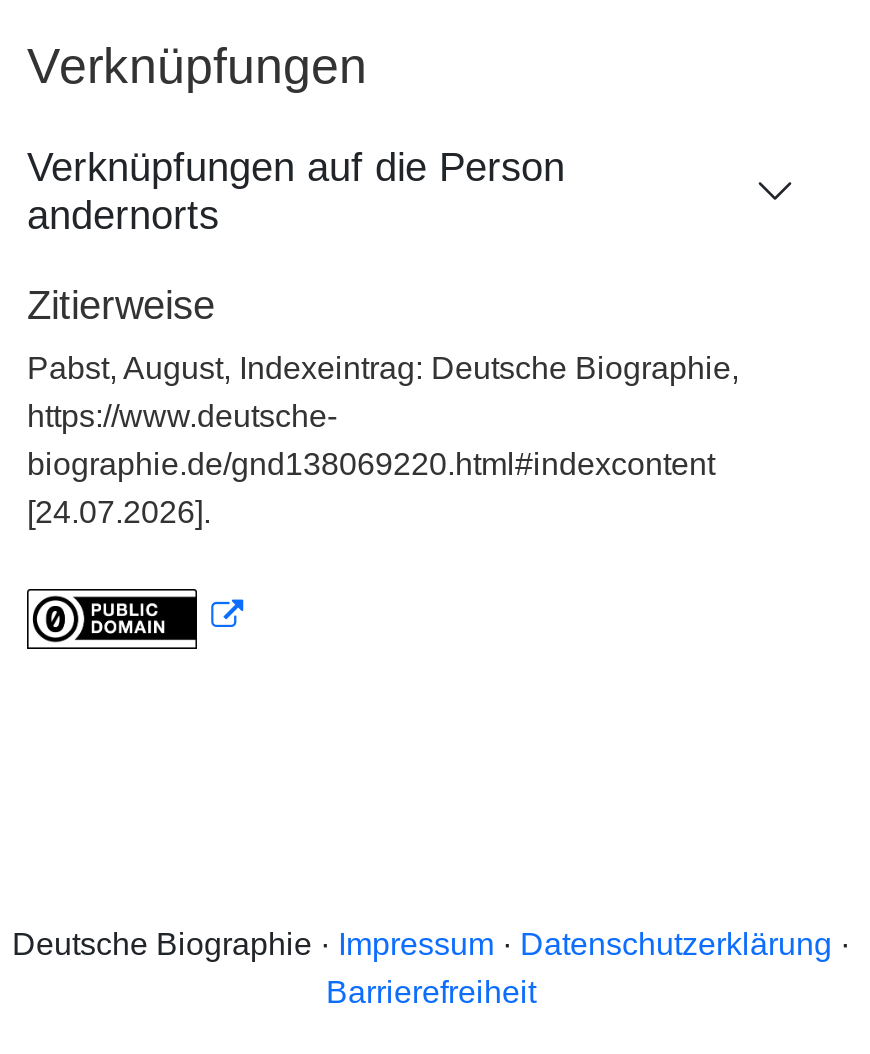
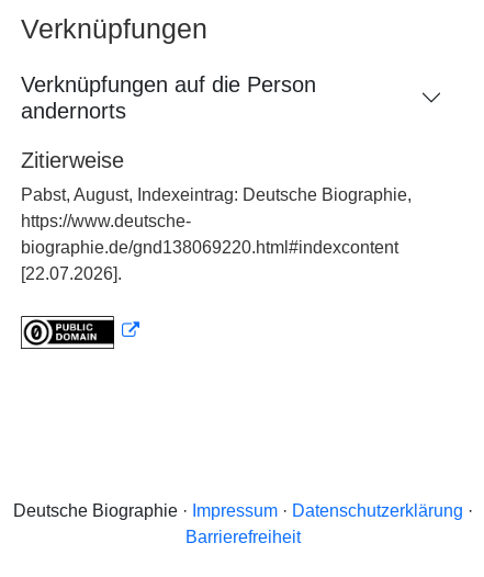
[27,495,211,529] [24.07.2026]. -> [21,264,122,283] [22.07.2026].

